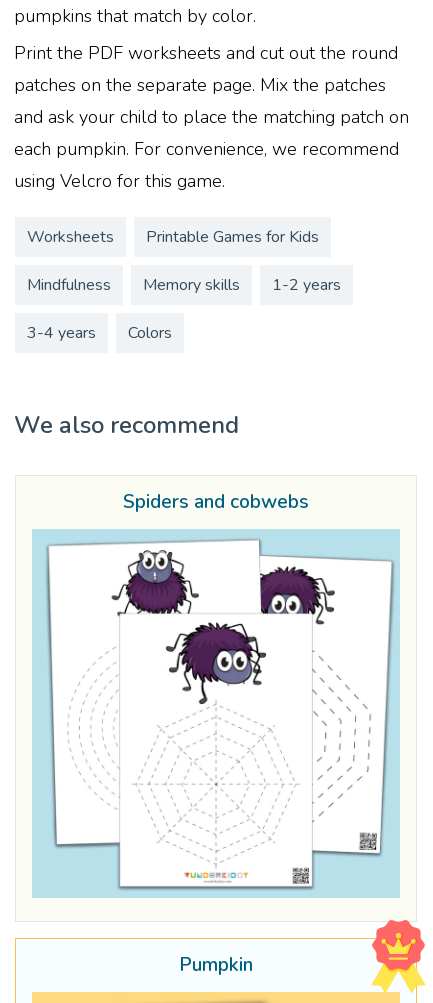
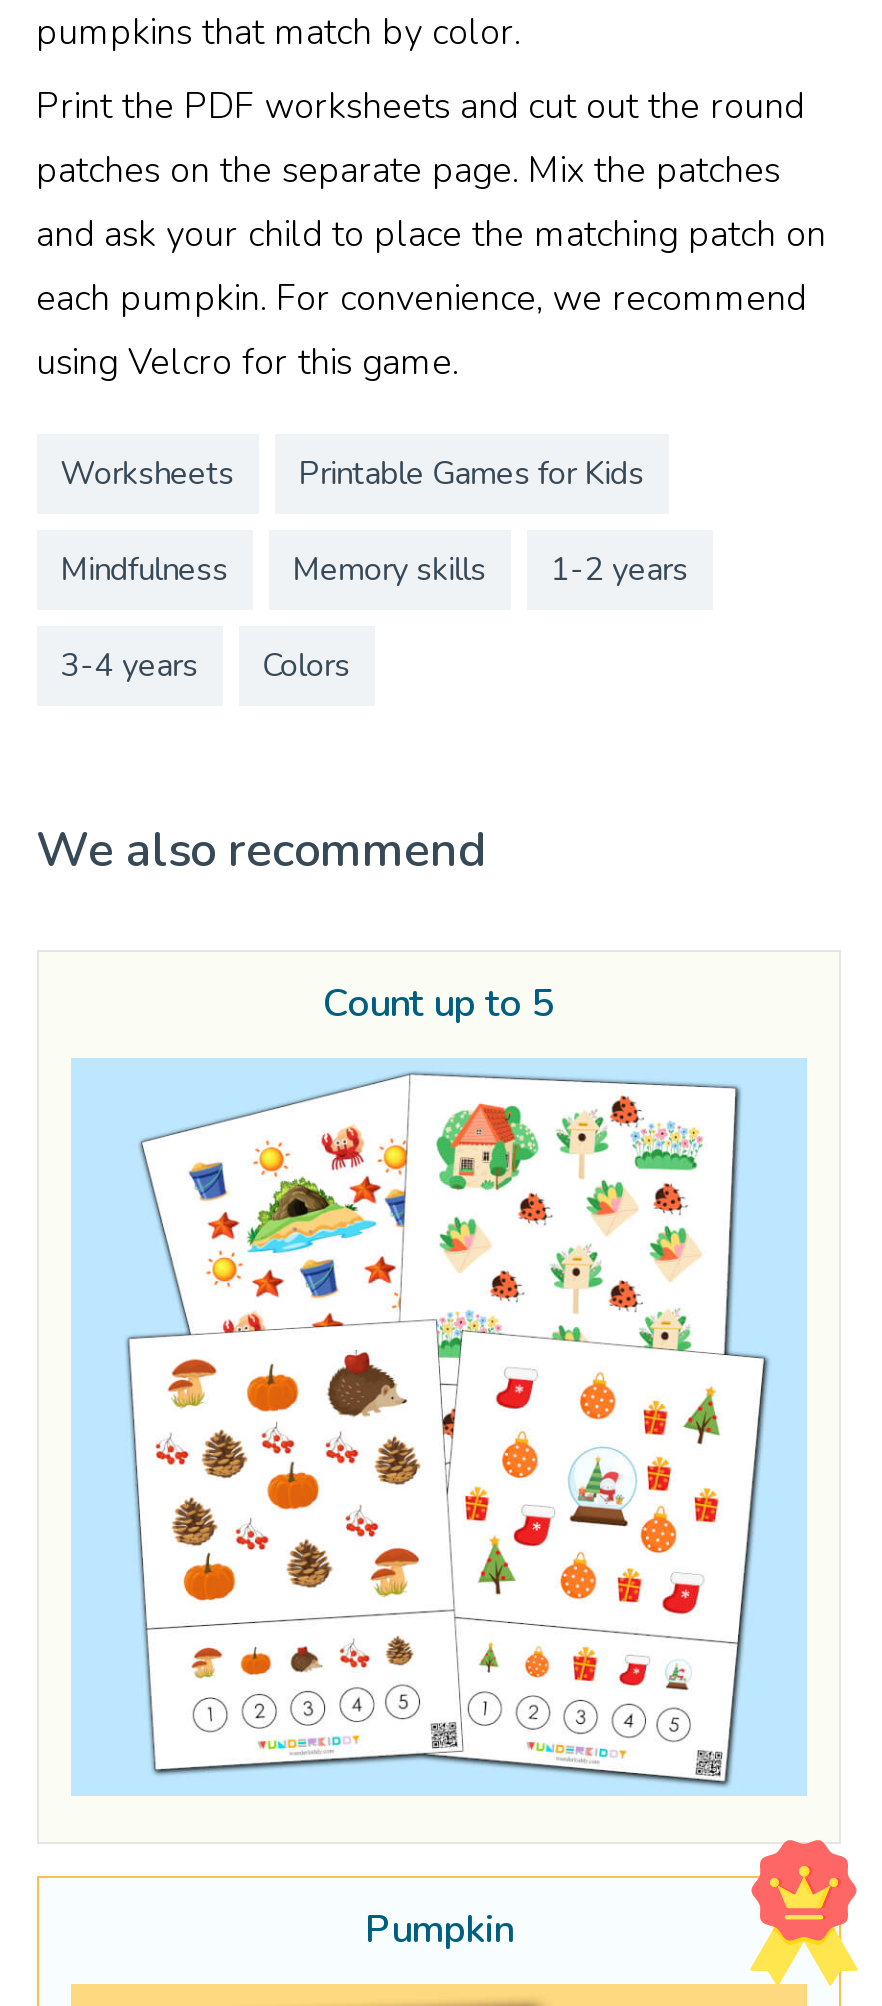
[123,489,309,515] Spiders and cobwebs -> [323,978,555,1030] Count up to 5
[44,537,397,892] [image] -> [97,1072,799,1786] [image]

